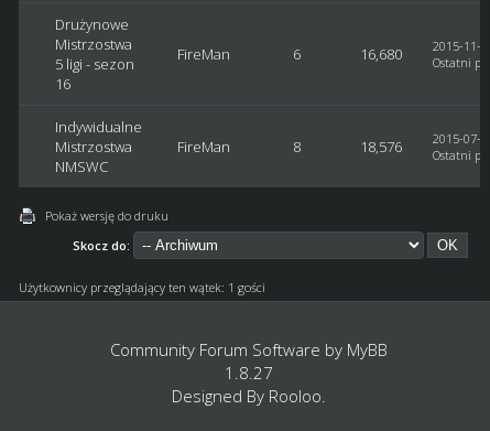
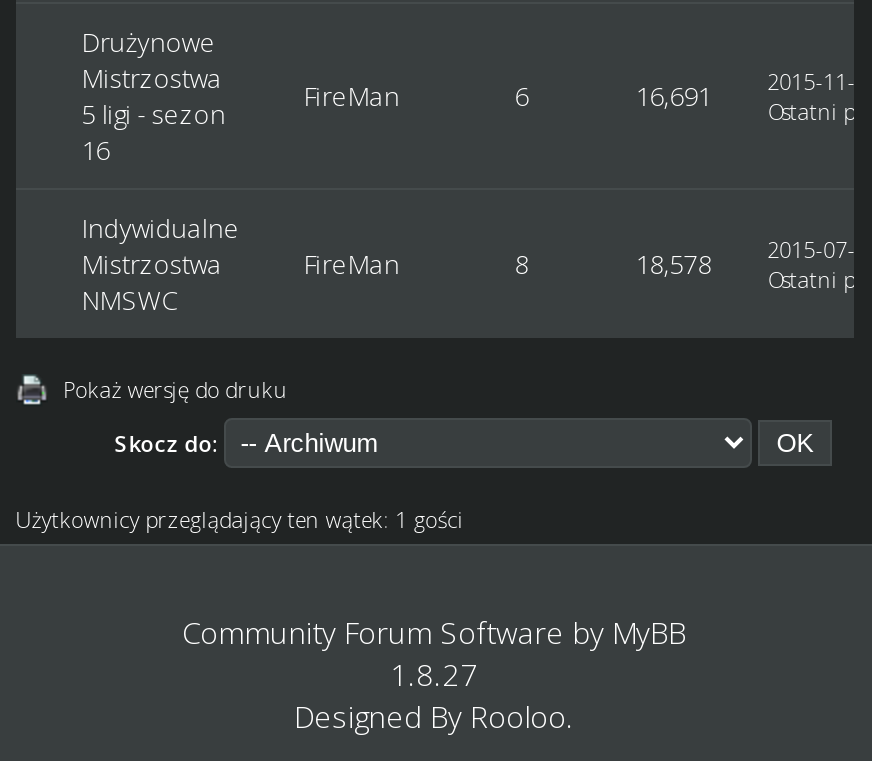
[360,44,402,64] 16,680 -> [635,79,711,115] 16,691
[360,137,402,157] 18,576 -> [635,247,711,283] 18,578

